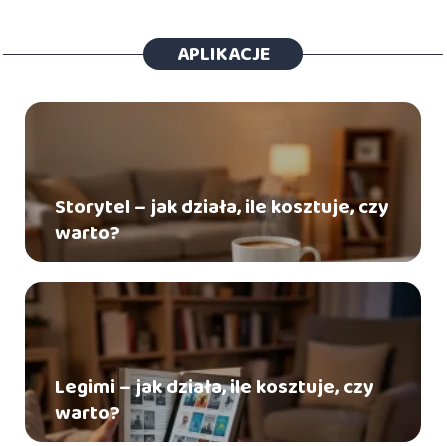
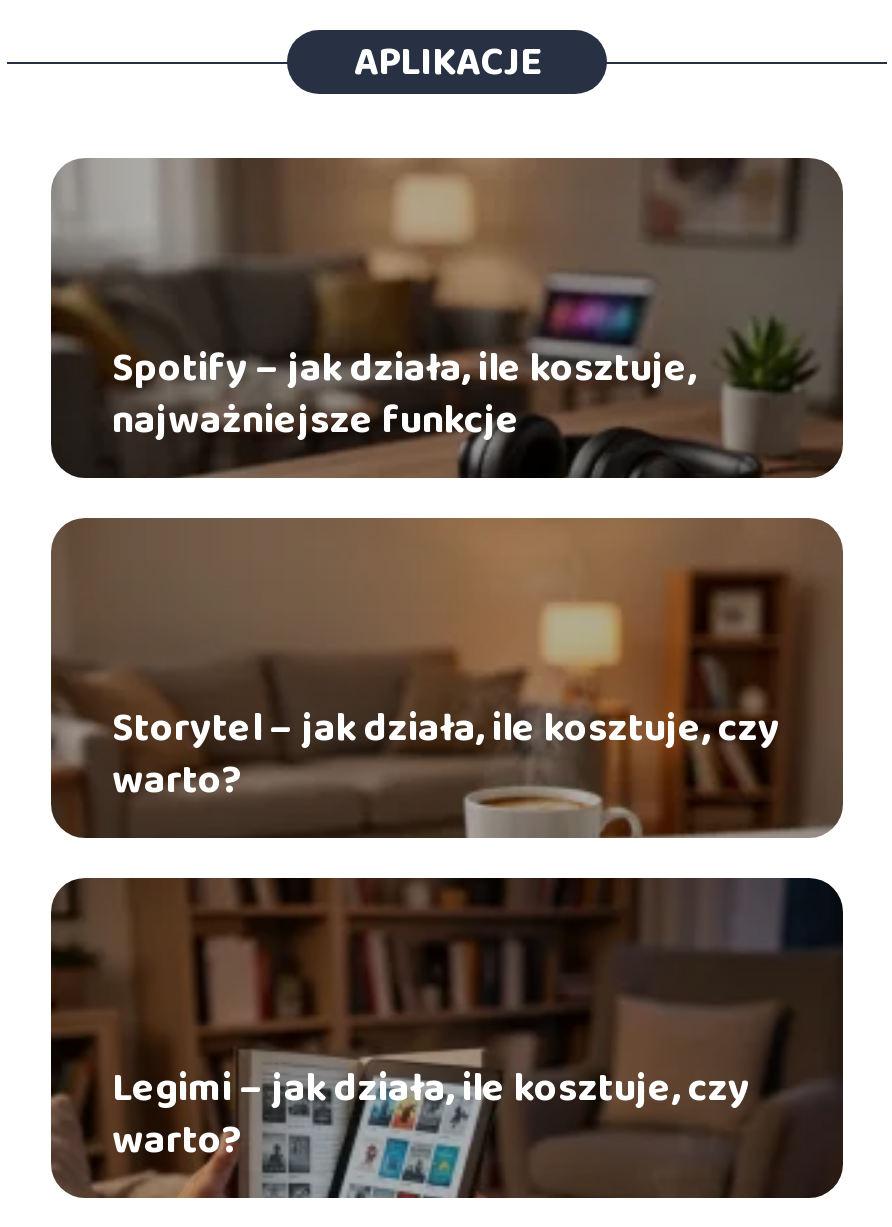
none -> [51,158,843,480] [image] | Spotify – jak działa, ile kosztuje, | najważniejsze funkcje

